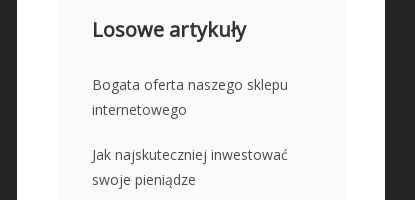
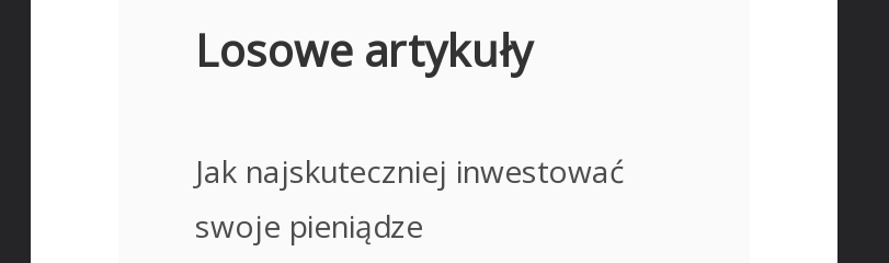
[92,75,288,119] Bogata oferta naszego sklepu | internetowego -> none

